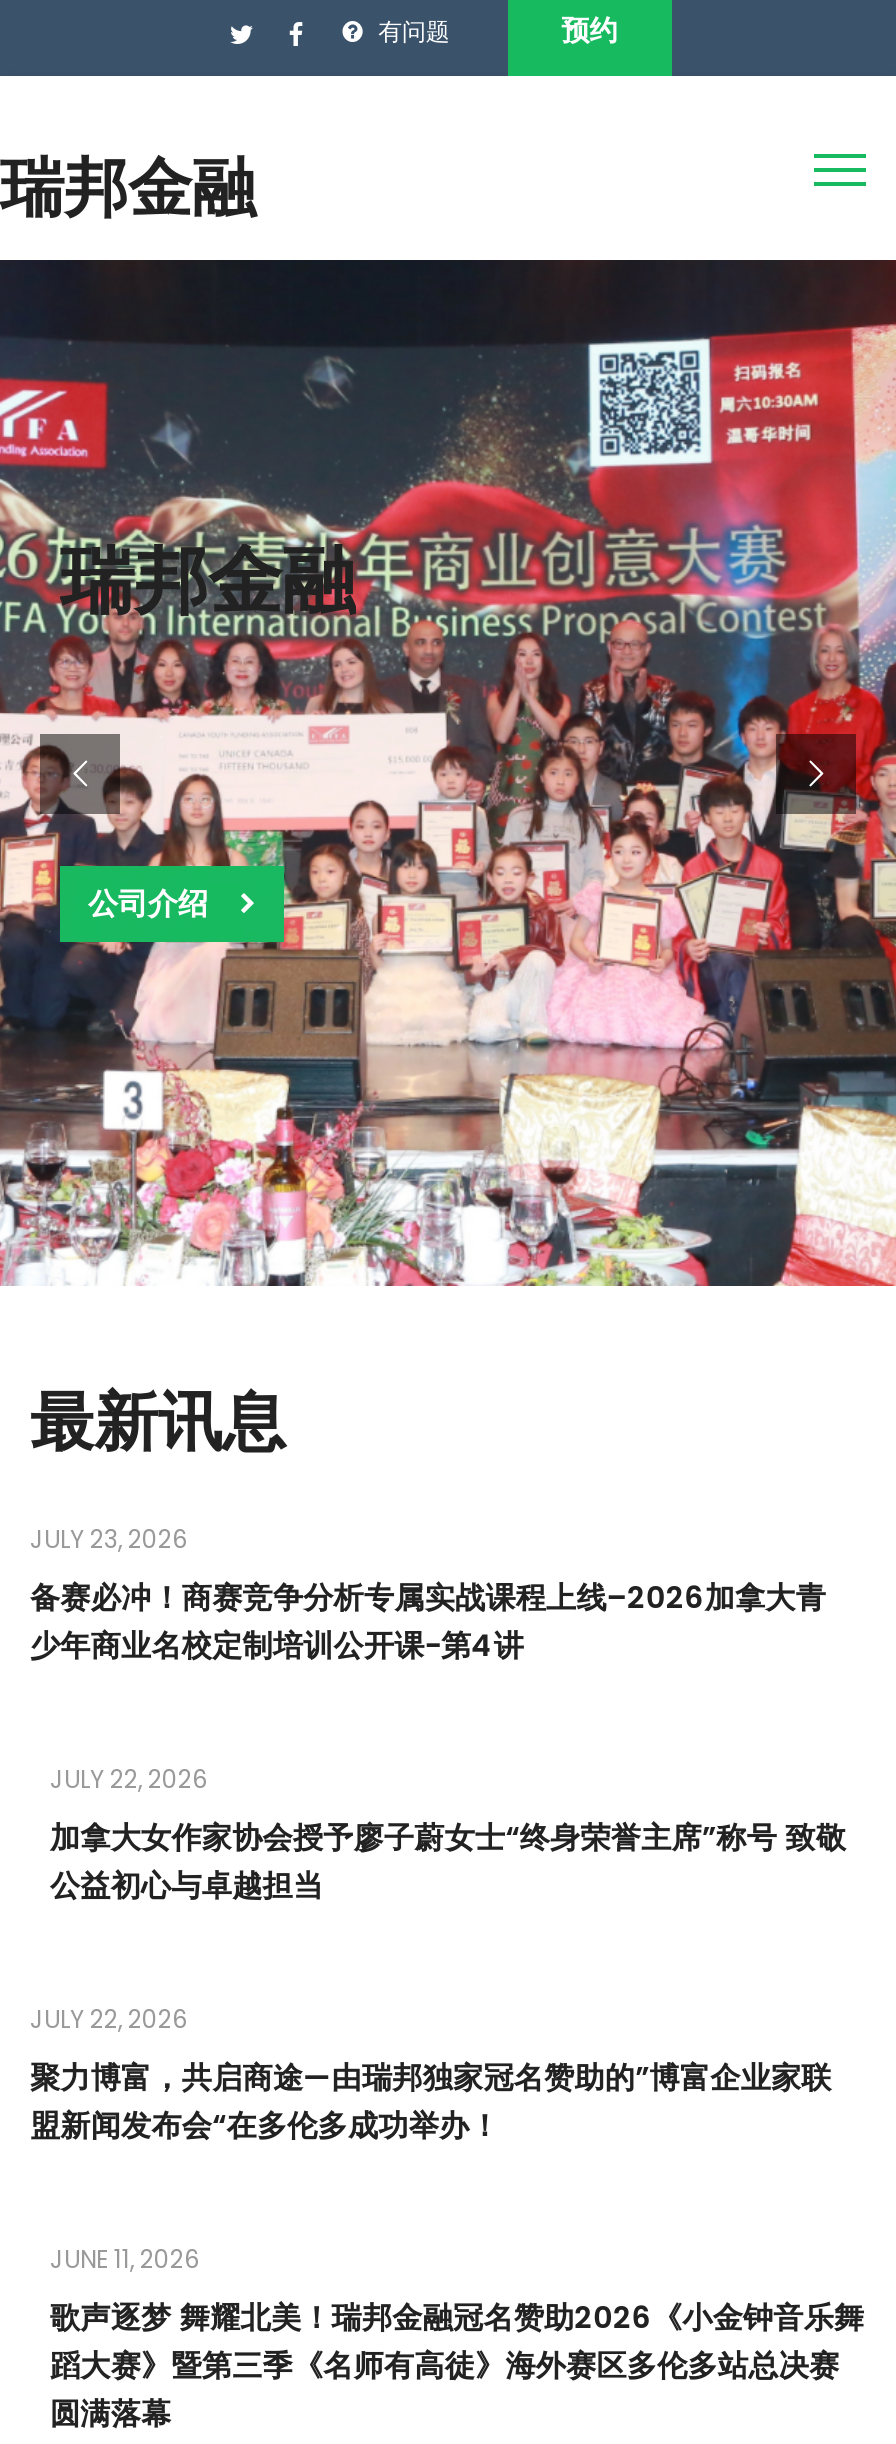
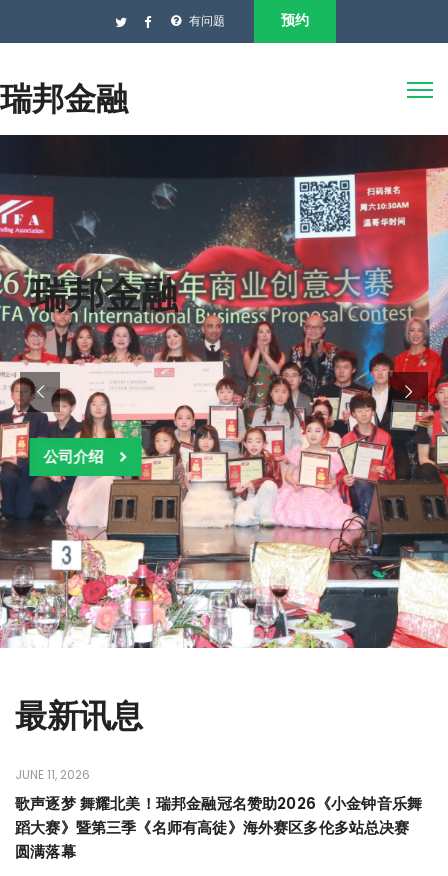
[30,1522,846,2146] JULY 23, 2026 | 备赛必冲！商赛竞争分析专属实战课程上线–2026加拿大青 | 少年商业名校定制培训公开课-第4讲 | JULY 22, 2026 | 加拿大女作家协会授予廖子蔚女士“终身荣誉主席”称号 致敬 | 公益初心与卓越担当 | JULY 22, 2026 | 聚力博富，共启商途—由瑞邦独家冠名赞助的”博富企业家联 | 盟新闻发布会“在多伦多成功举办！ -> none

